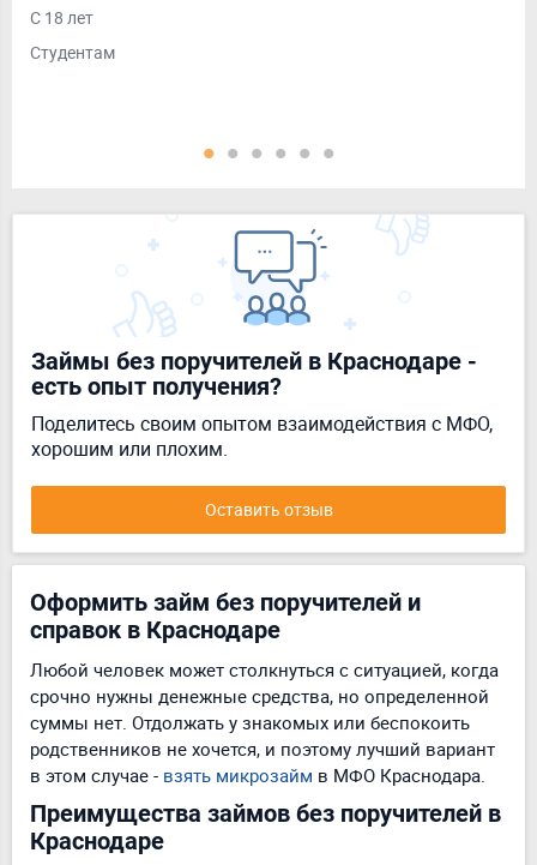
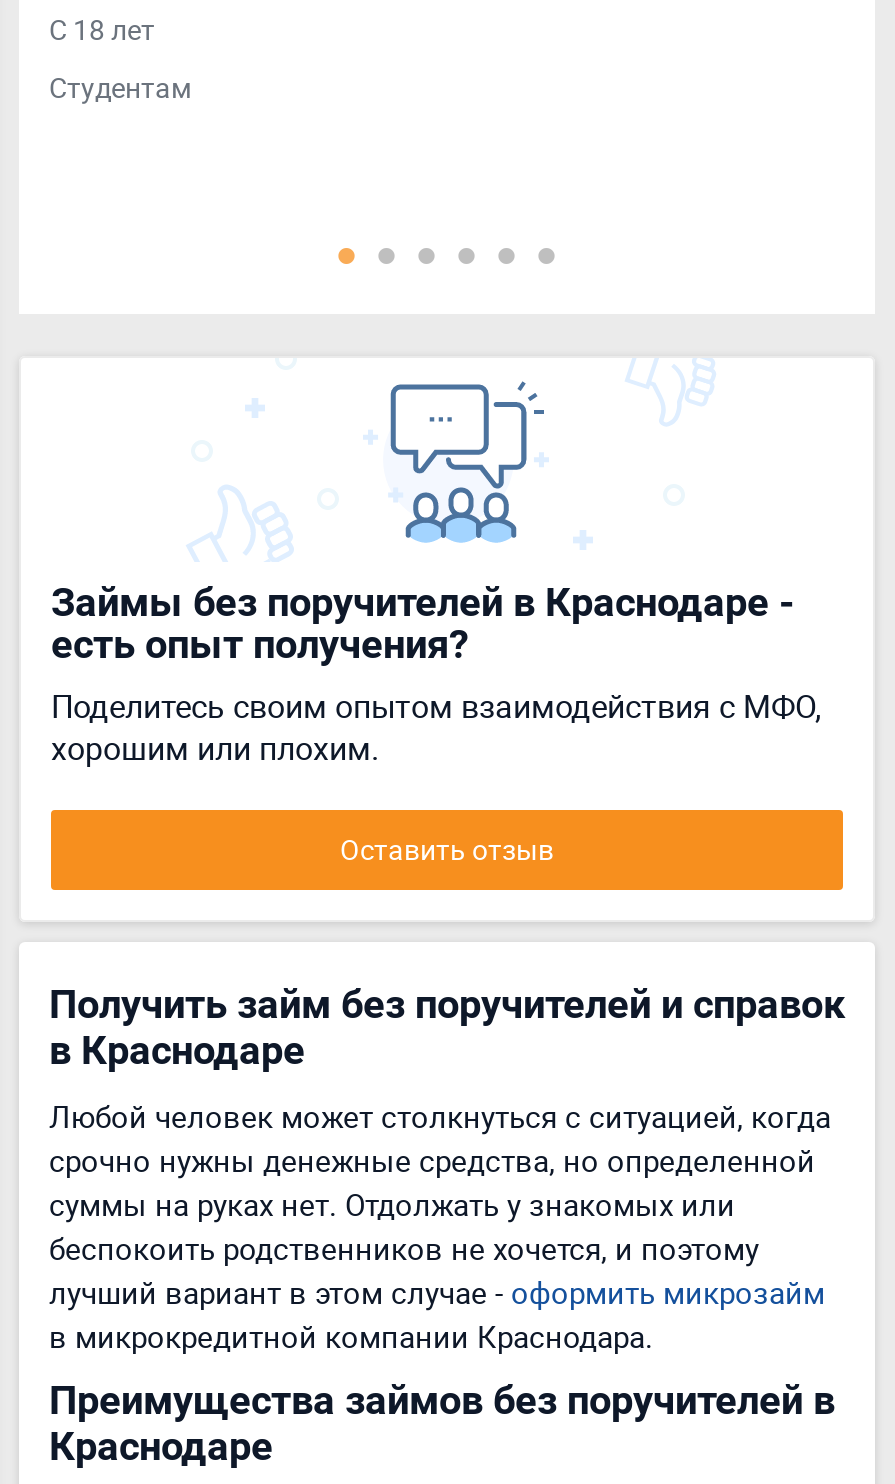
[30,588,421,644] Оформить займ без поручителей и | справок в Краснодаре -> [49,980,845,1074] Получить займ без поручителей и справок | в Краснодаре
[30,710,495,787] суммы нет. Отдолжать у знакомых или беспокоить | родственников не хочется, и поэтому лучший вариант | в этом случае - взять микрозайм в МФО Краснодара. -> [49,1184,825,1356] суммы на руках нет. Отдолжать у знакомых или | беспокоить родственников не хочется, и поэтому | лучший вариант в этом случае - оформить микрозайм | в микрокредитной компании Краснодара.

